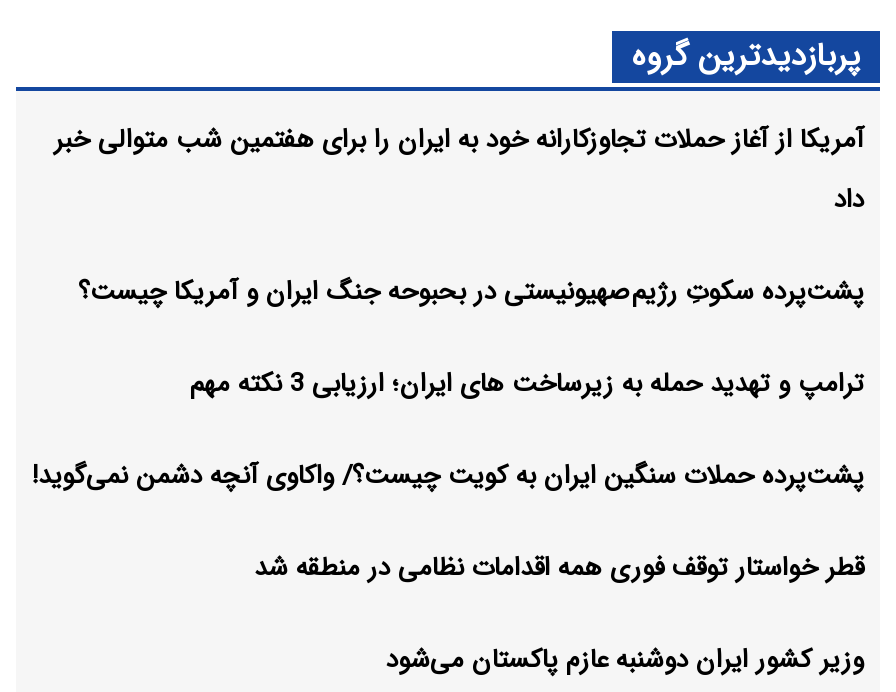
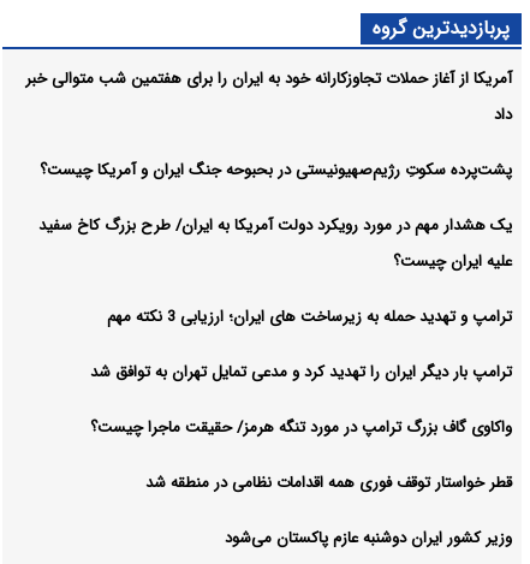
none -> [38,213,512,274] یک هشدار مهم در مورد رویکرد دولت آمریکا به ایران/ طرح بزرگ کاخ سفید | علیه ایران چیست؟
[32,455,864,497] پشت‌پرده حملات سنگین ایران به کویت چیست؟/ واکاوی آنچه دشمن نمی‌گوید! -> [90,359,512,440] ترامپ بار دیگر ایران را تهدید کرد و مدعی تمایل تهران به توافق شد | واکاوی گاف بزرگ ترامپ در مورد تنگه هرمز/ حقیقت ماجرا چیست؟

